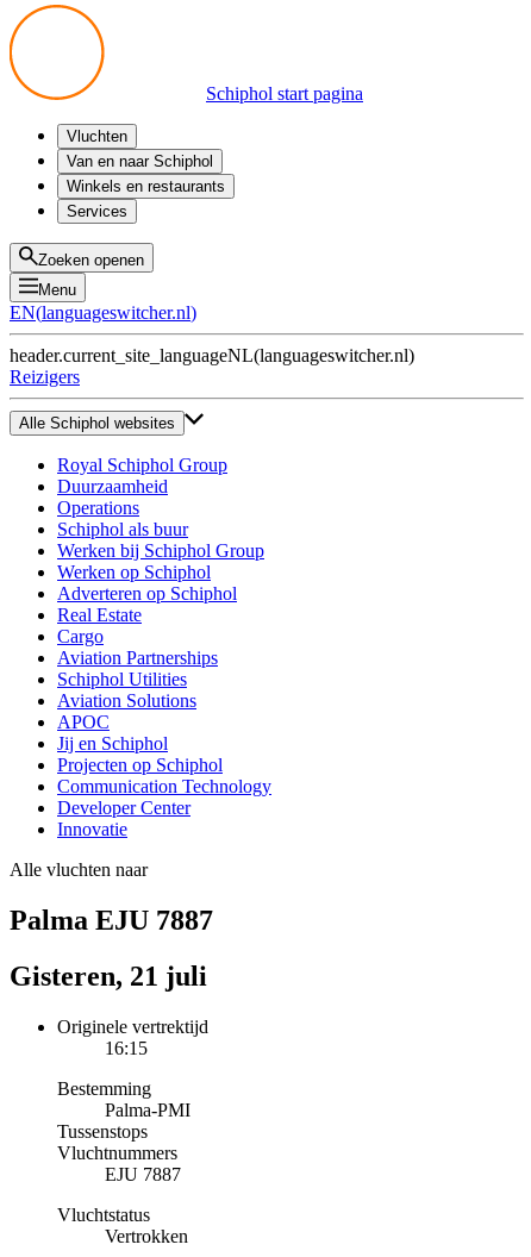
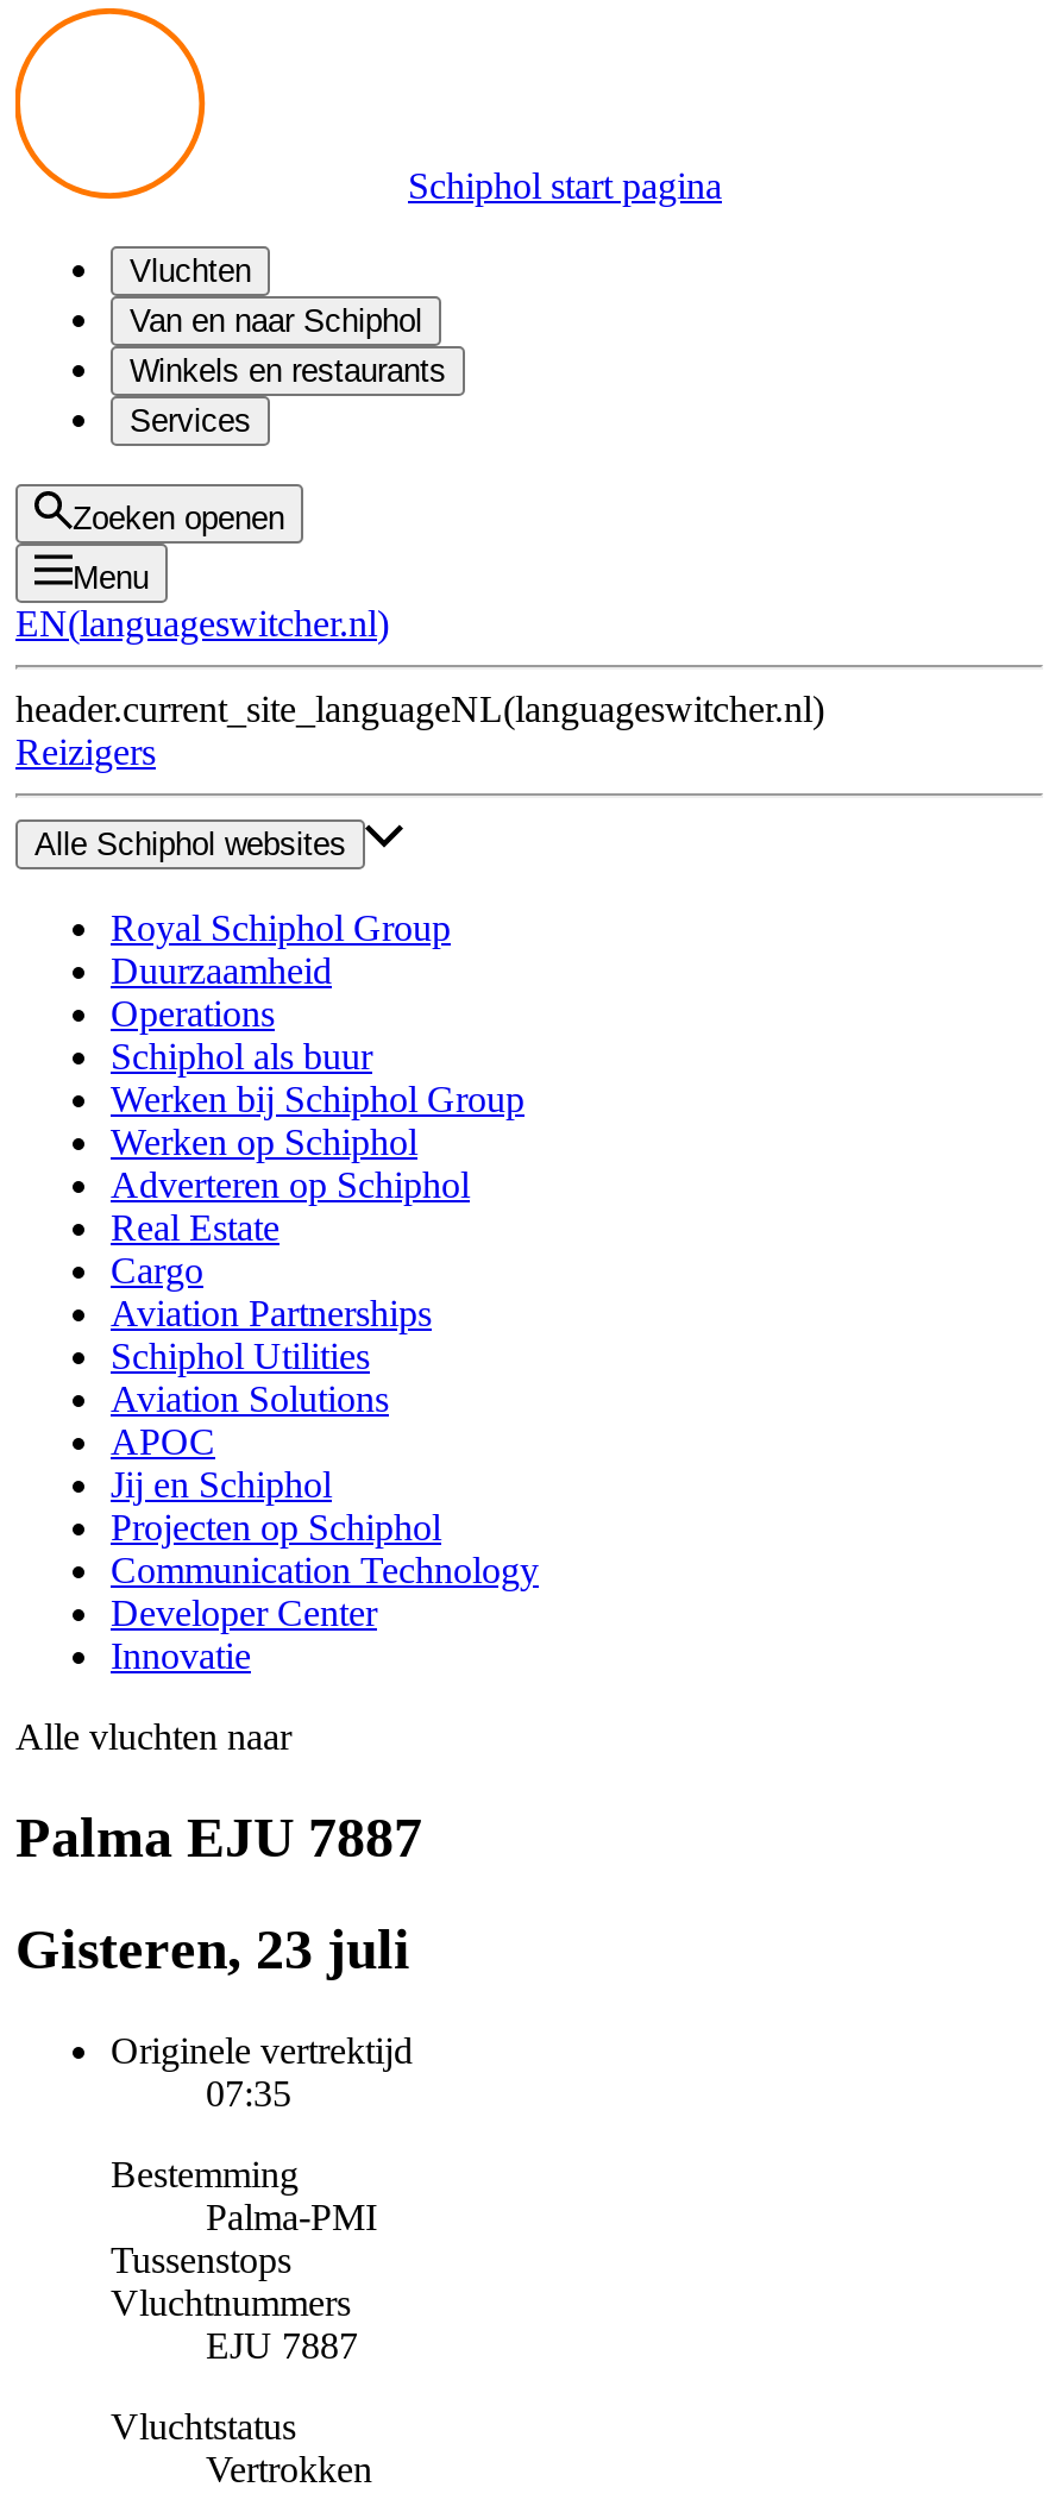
[10,960,207,991] Gisteren, 21 juli -> [15,1918,410,1980] Gisteren, 23 juli
[105,1038,148,1058] 16:15 -> [206,2072,291,2113] 07:35

